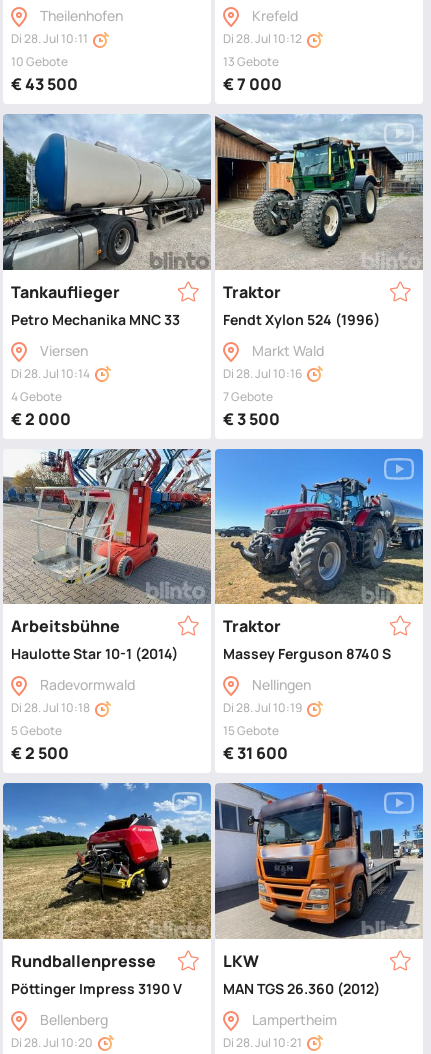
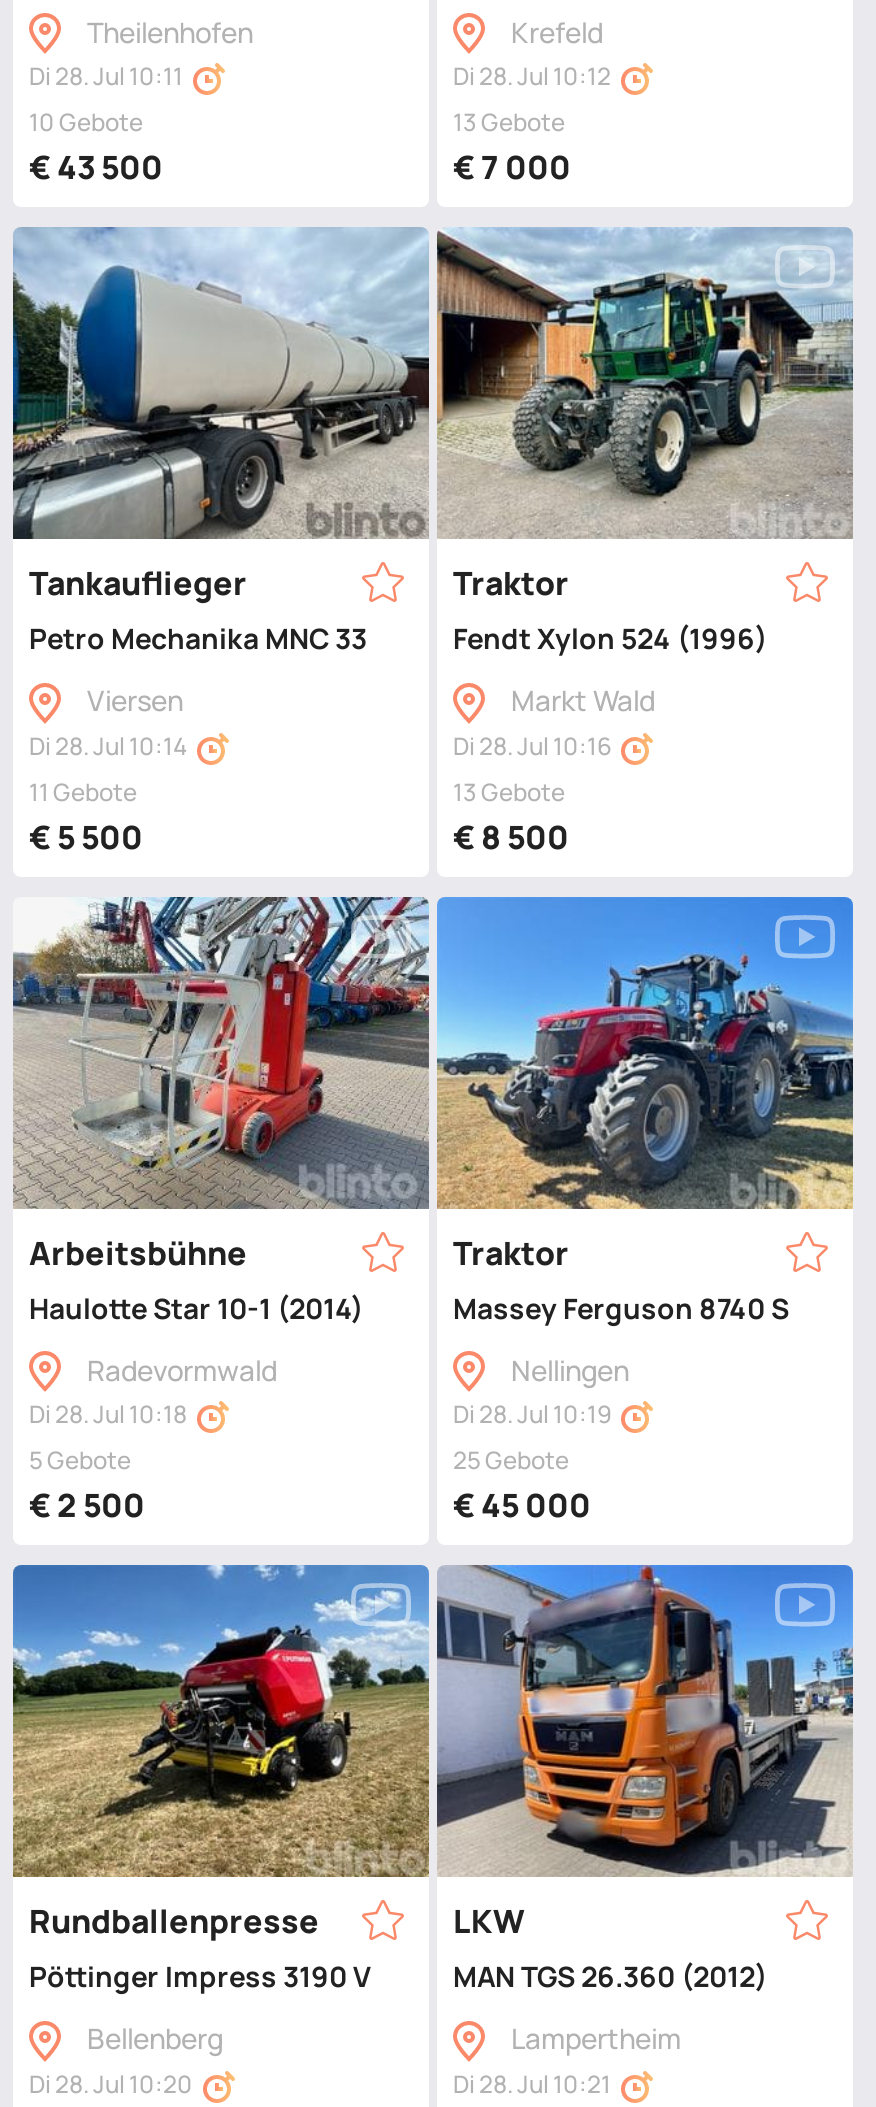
[11,388,62,405] 4 Gebote -> [29,774,137,808] 11 Gebote
[223,388,273,405] 7 Gebote -> [453,774,565,808] 13 Gebote
[11,408,71,430] € 2 000 -> [29,814,143,858] € 5 500
[223,408,280,430] € 3 500 -> [453,814,569,858] € 8 500
[223,722,279,739] 15 Gebote -> [453,1443,569,1477] 25 Gebote
[223,742,288,764] € 31 600 -> [453,1483,591,1527] € 45 000

